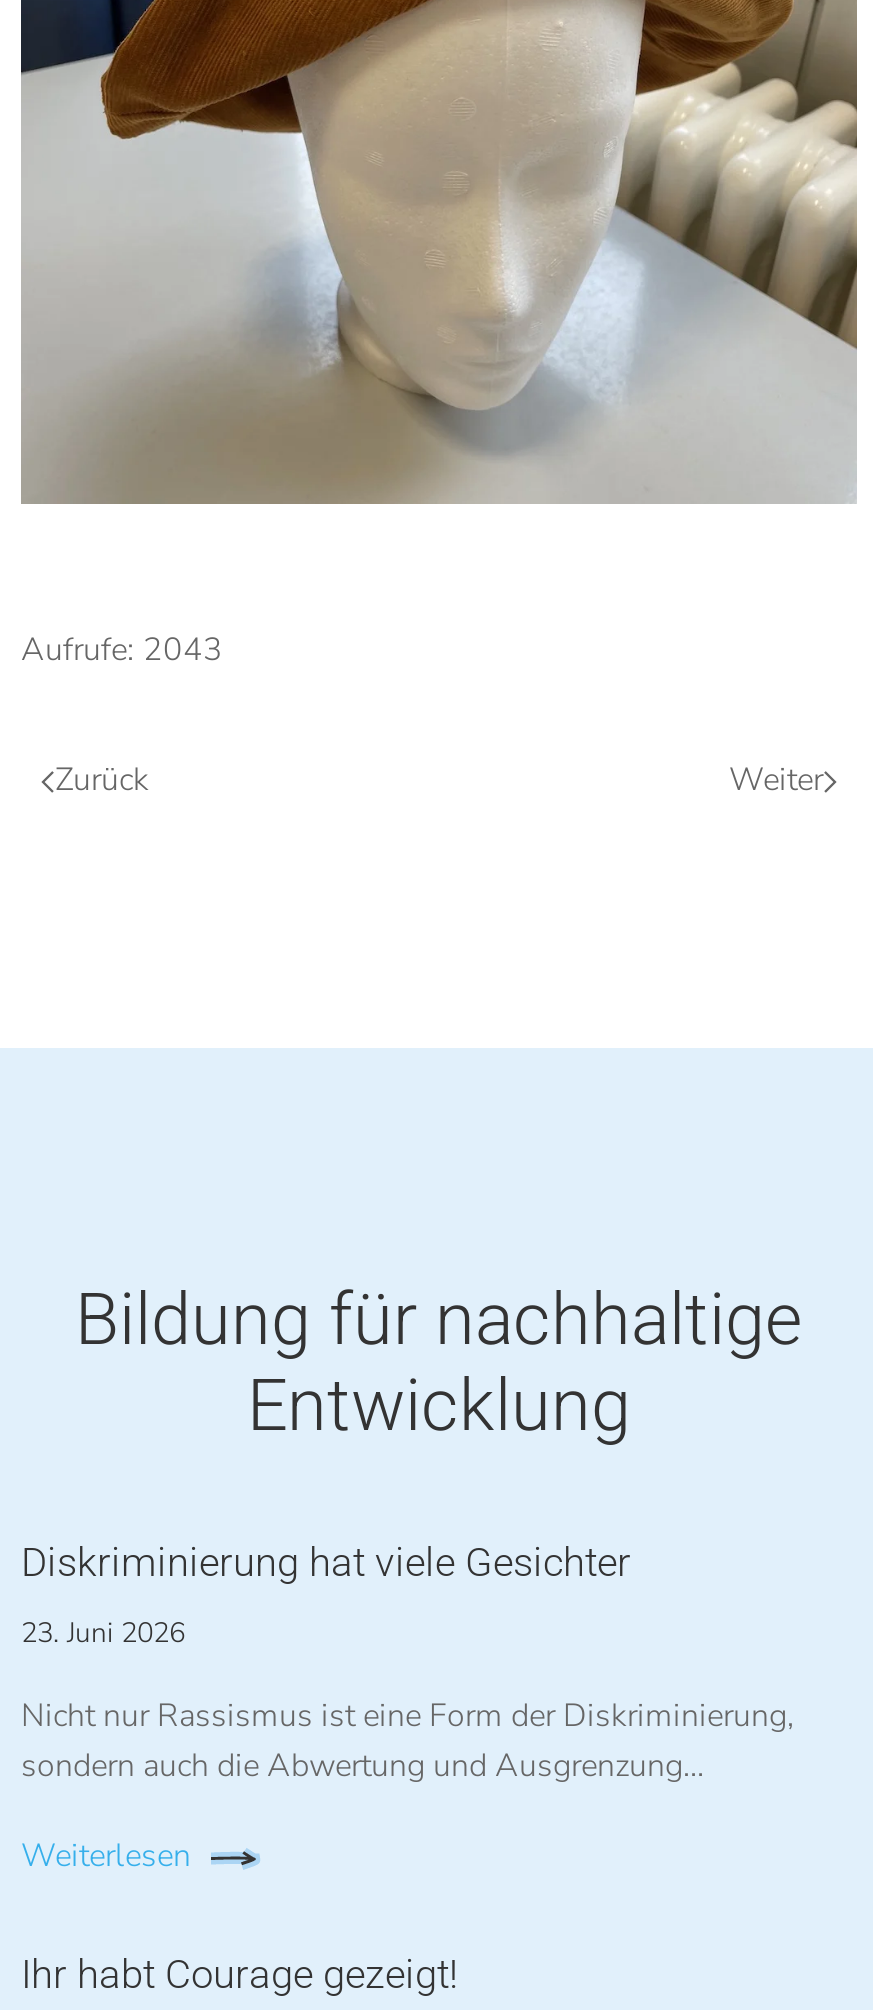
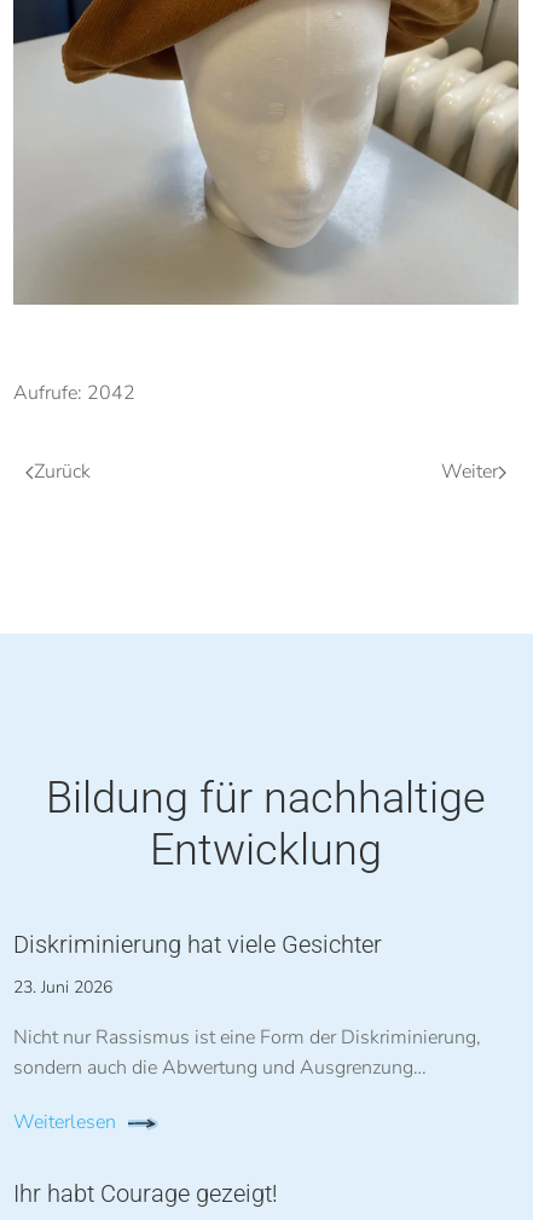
[21,627,223,671] Aufrufe: 2043 -> [13,379,135,406] Aufrufe: 2042

